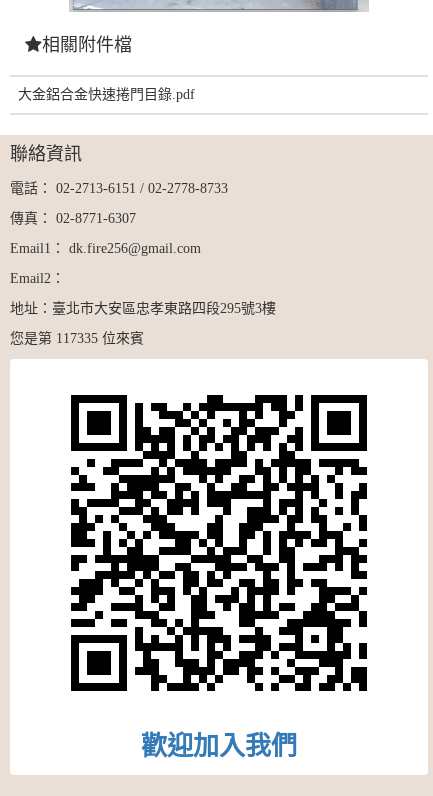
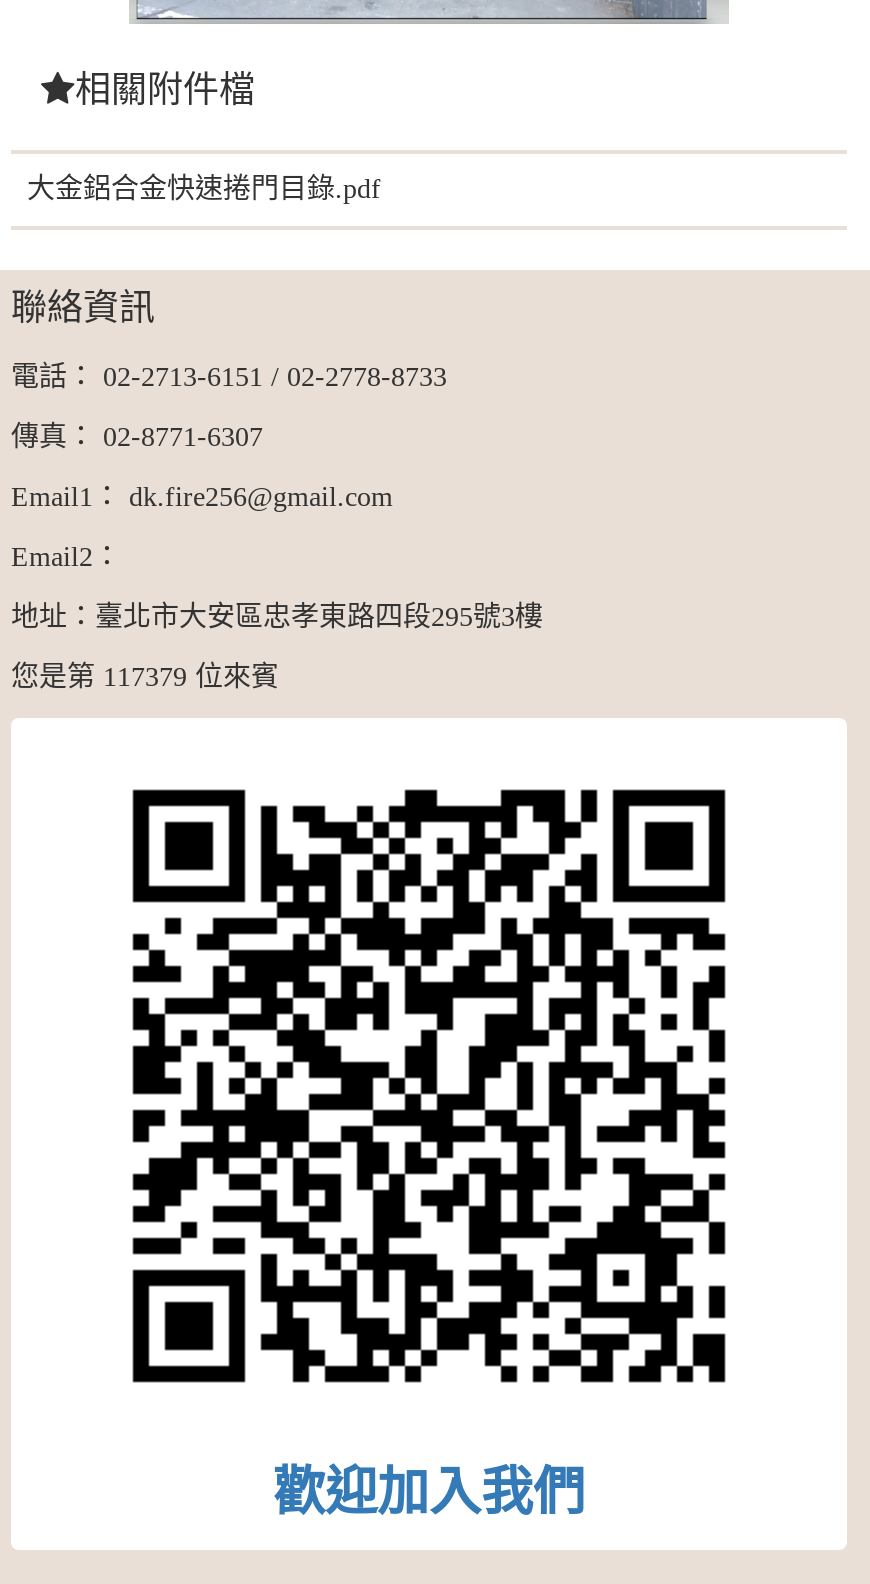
[10,331,144,346] 您是第 117335 位來賓 -> [11,661,279,691] 您是第 117379 位來賓

